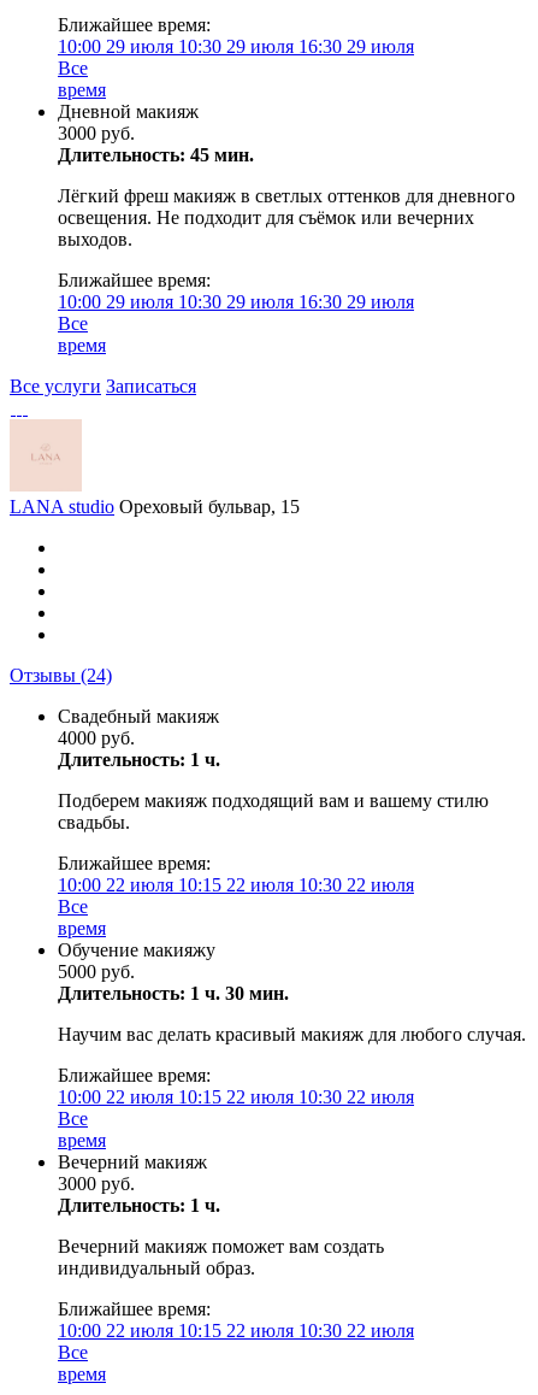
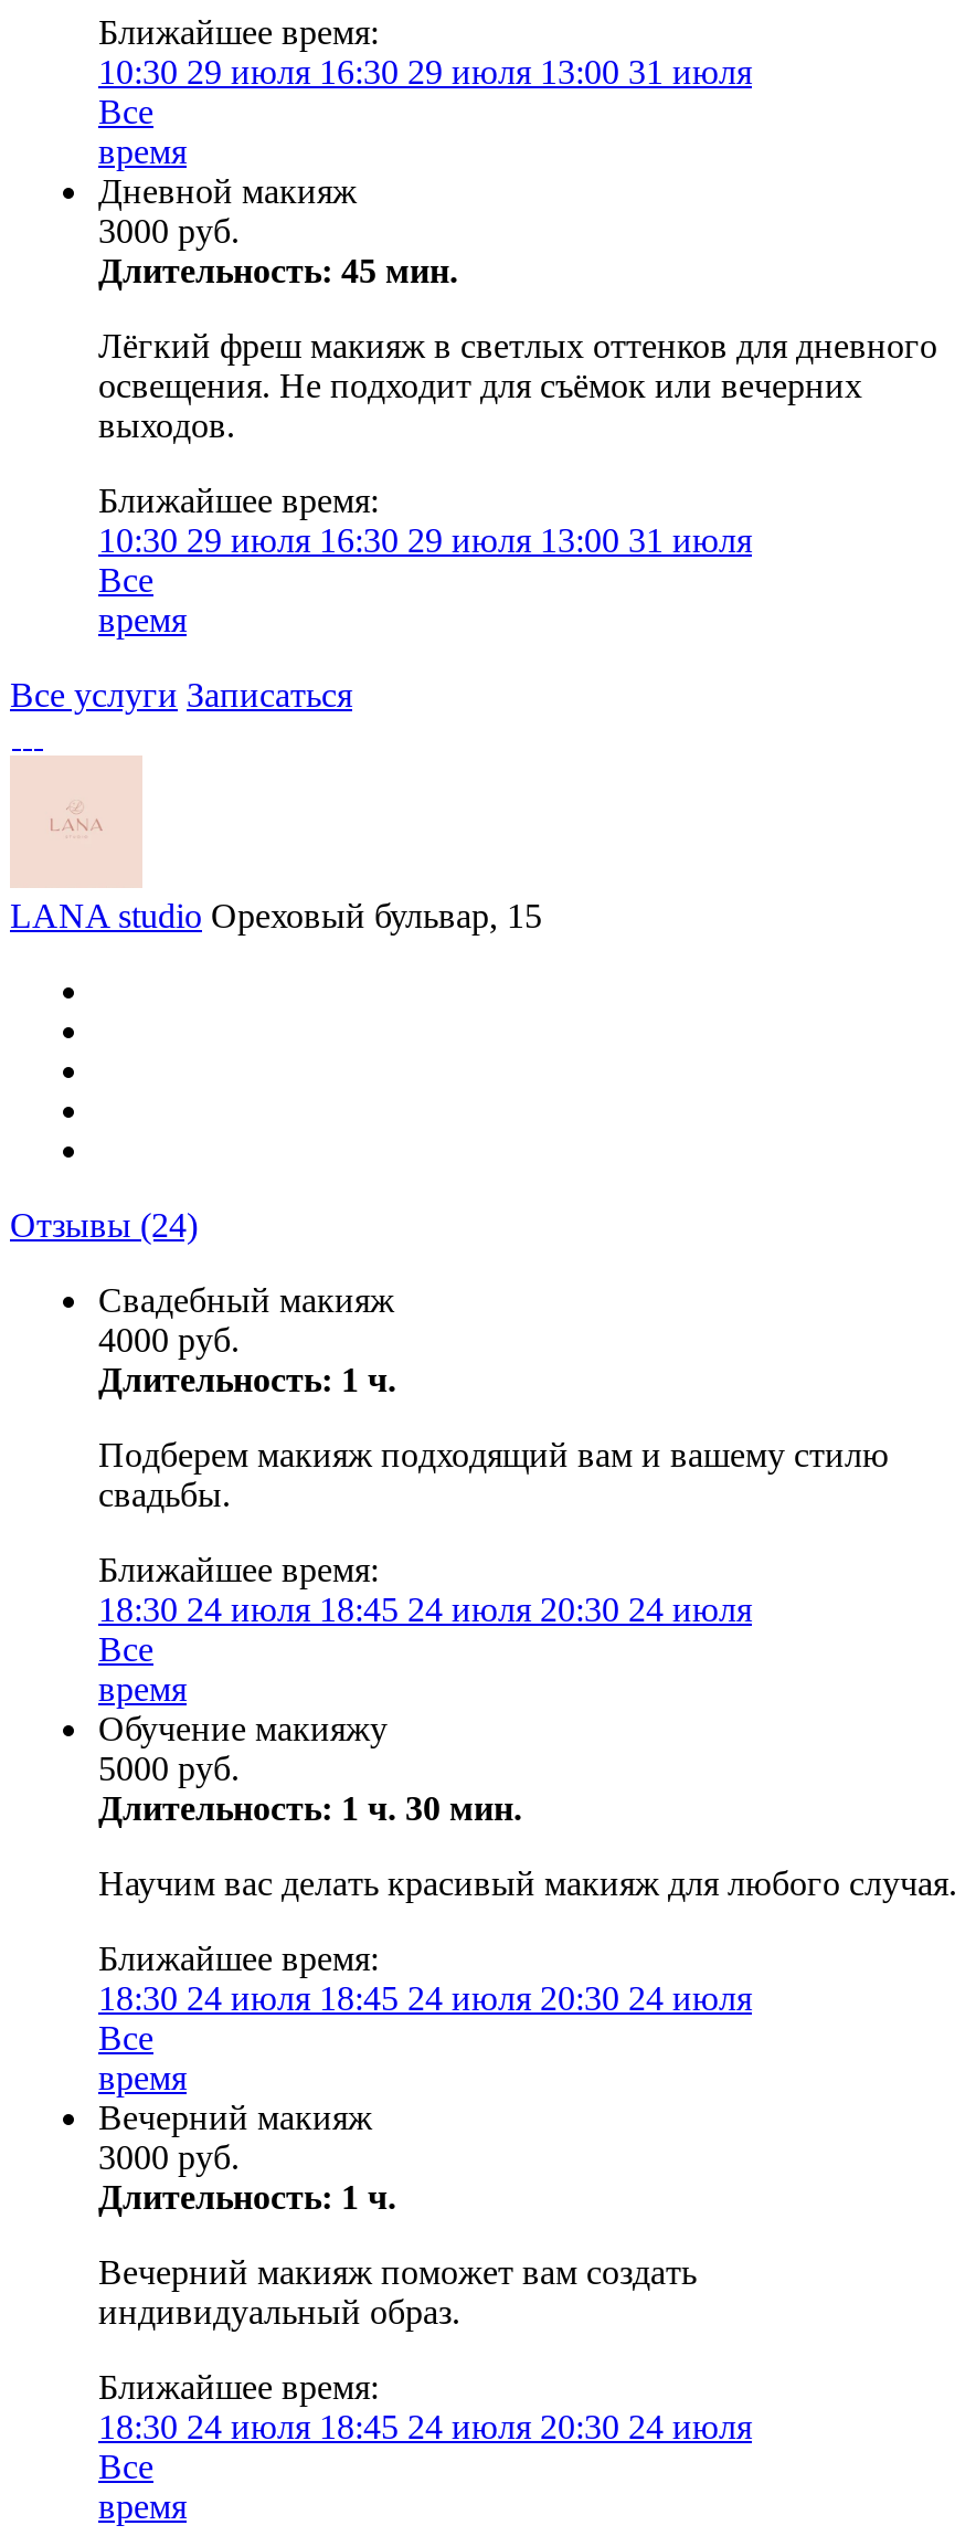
[58,36,414,57] 10:00 29 июля 10:30 29 июля 16:30 29 июля -> [98,53,752,91] 10:30 29 июля 16:30 29 июля 13:00 31 июля
[58,292,414,312] 10:00 29 июля 10:30 29 июля 16:30 29 июля -> [98,521,752,559] 10:30 29 июля 16:30 29 июля 13:00 31 июля
[58,875,414,895] 10:00 22 июля 10:15 22 июля 10:30 22 июля -> [98,1591,752,1628] 18:30 24 июля 18:45 24 июля 20:30 24 июля
[58,1087,414,1107] 10:00 22 июля 10:15 22 июля 10:30 22 июля -> [98,1979,752,2017] 18:30 24 июля 18:45 24 июля 20:30 24 июля
[58,1320,414,1341] 10:00 22 июля 10:15 22 июля 10:30 22 июля -> [98,2408,752,2445] 18:30 24 июля 18:45 24 июля 20:30 24 июля

